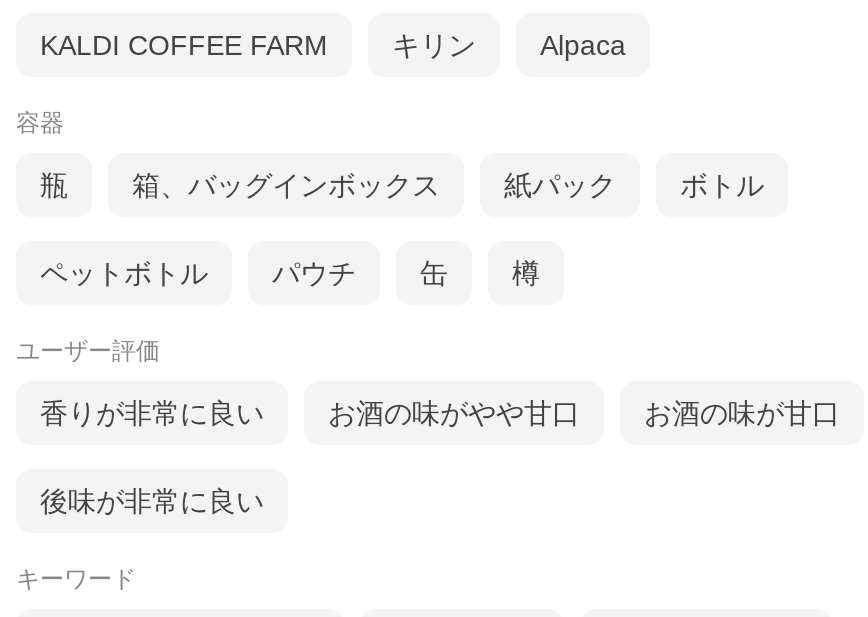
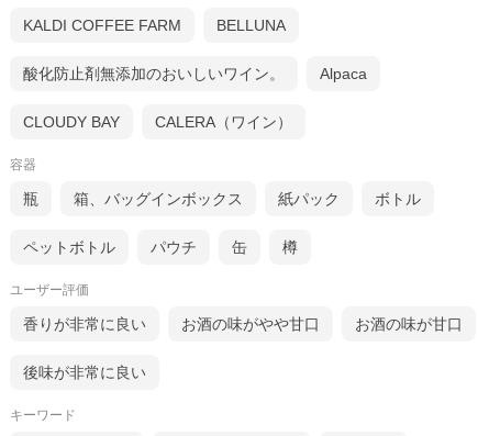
[392,30,476,62] キリン -> [23,17,286,83] BELLUNA | 酸化防止剤無添加のおいしいワイン。
none -> [23,113,292,131] CLOUDY BAY | CALERA（ワイン）

